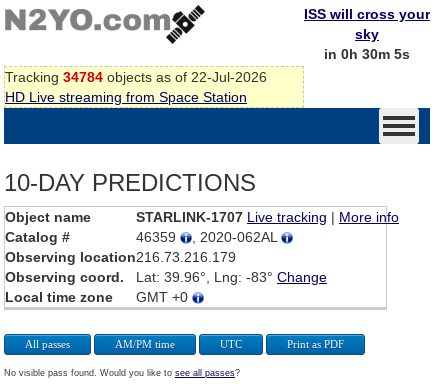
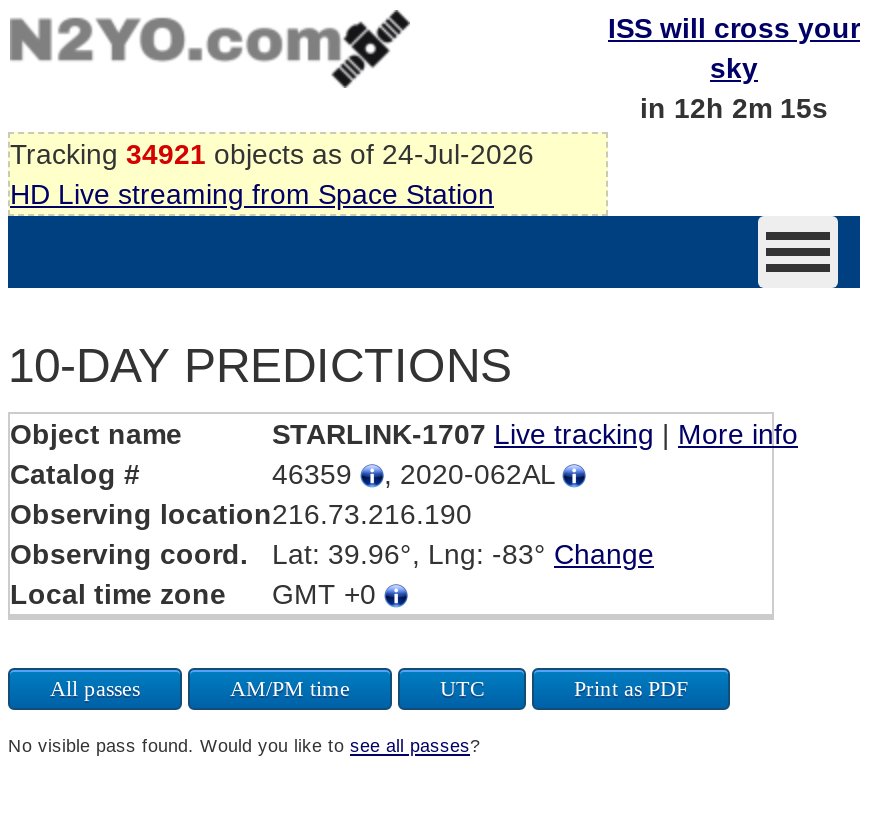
[324,46,410,62] in 0h 30m 5s -> [640,92,828,124] in 12h 2m 15s
[5,69,267,85] Tracking 34784 objects as of 22-Jul-2026 -> [10,138,534,170] Tracking 34921 objects as of 24-Jul-2026
[5,249,236,265] Observing location216.73.216.179 -> [10,498,472,530] Observing location216.73.216.190

